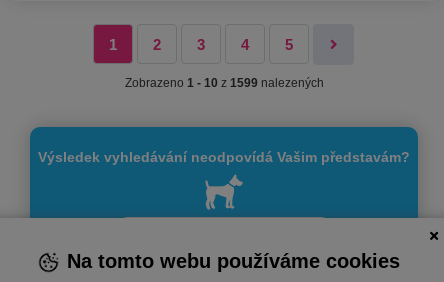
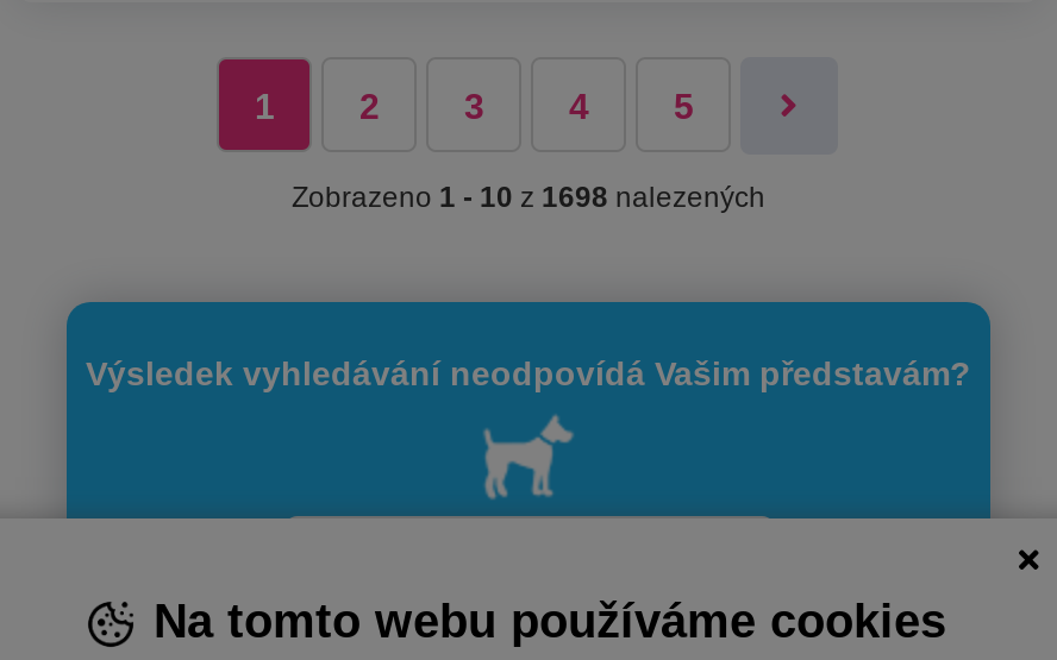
[124,76,323,90] Zobrazeno 1 - 10 z 1599 nalezených -> [292,181,765,214] Zobrazeno 1 - 10 z 1698 nalezených

